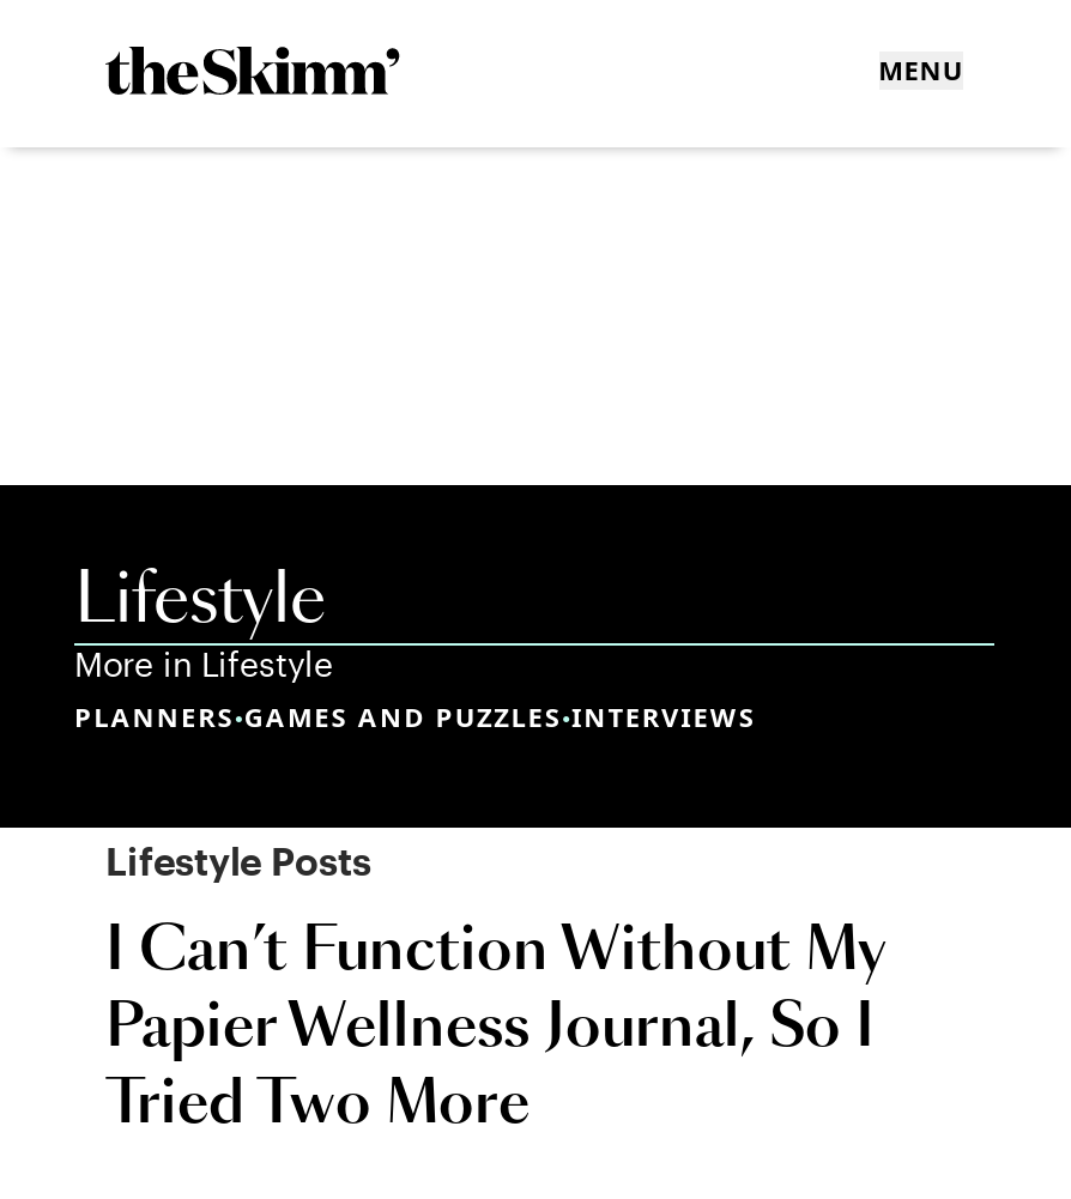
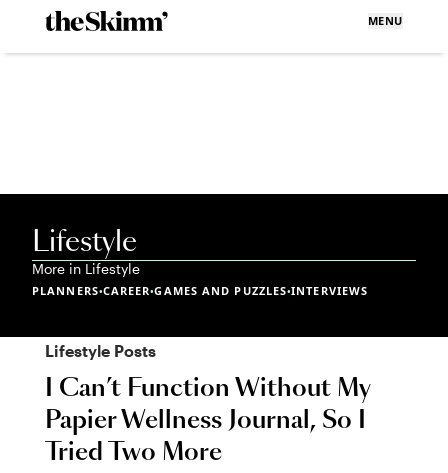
[74,698,756,734] PLANNERS•GAMES AND PUZZLES•INTERVIEWS -> [32,283,368,298] PLANNERS•CAREER•GAMES AND PUZZLES•INTERVIEWS

